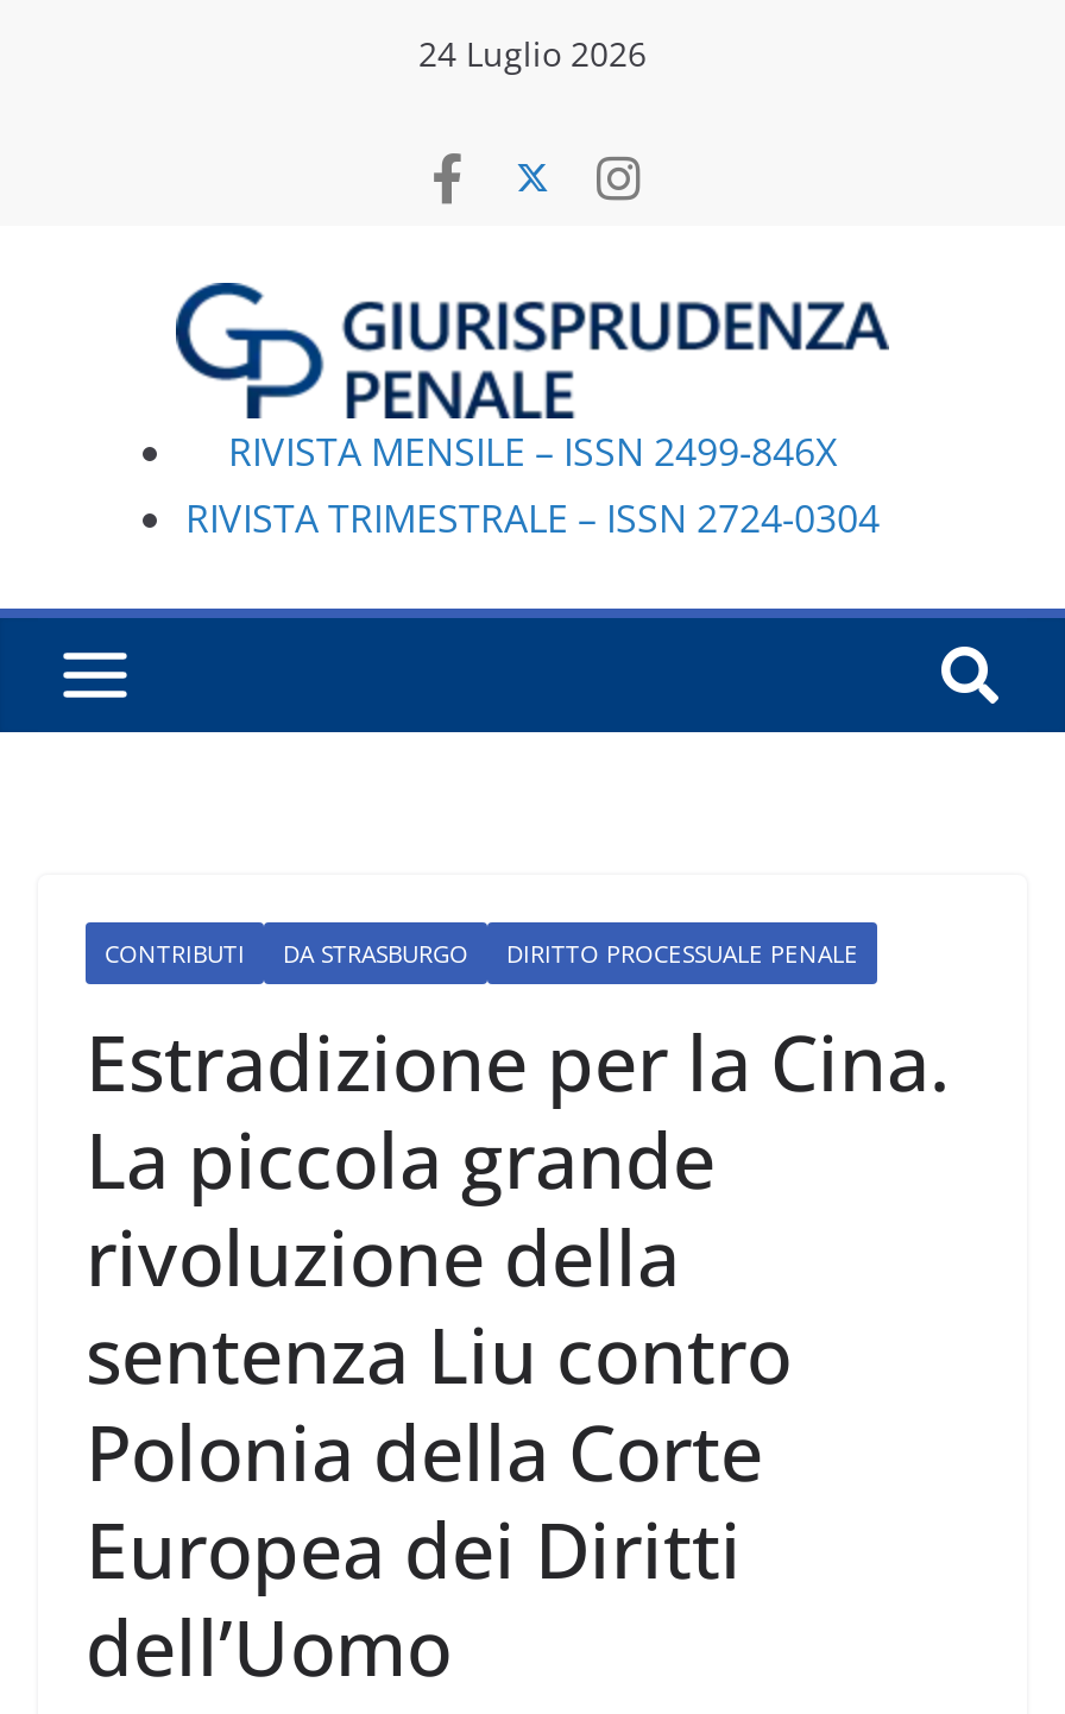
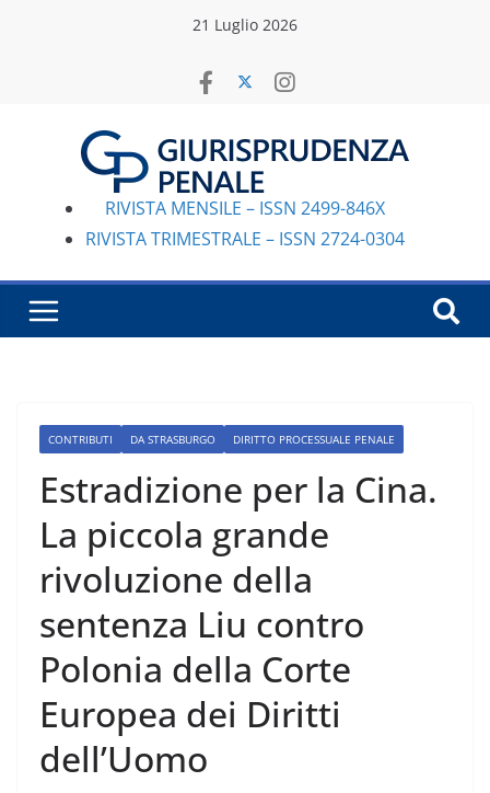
[418,31,647,76] 24 Luglio 2026 -> [192,14,297,35] 21 Luglio 2026

